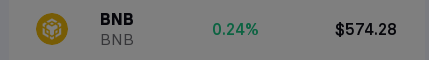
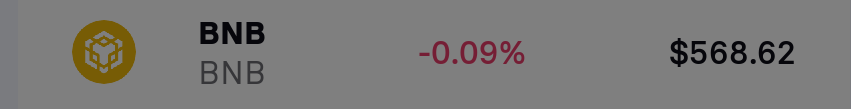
[212,19,259,39] 0.24% -> [416,32,526,72] -0.09%
[335,19,397,39] $574.28 -> [669,32,795,72] $568.62

